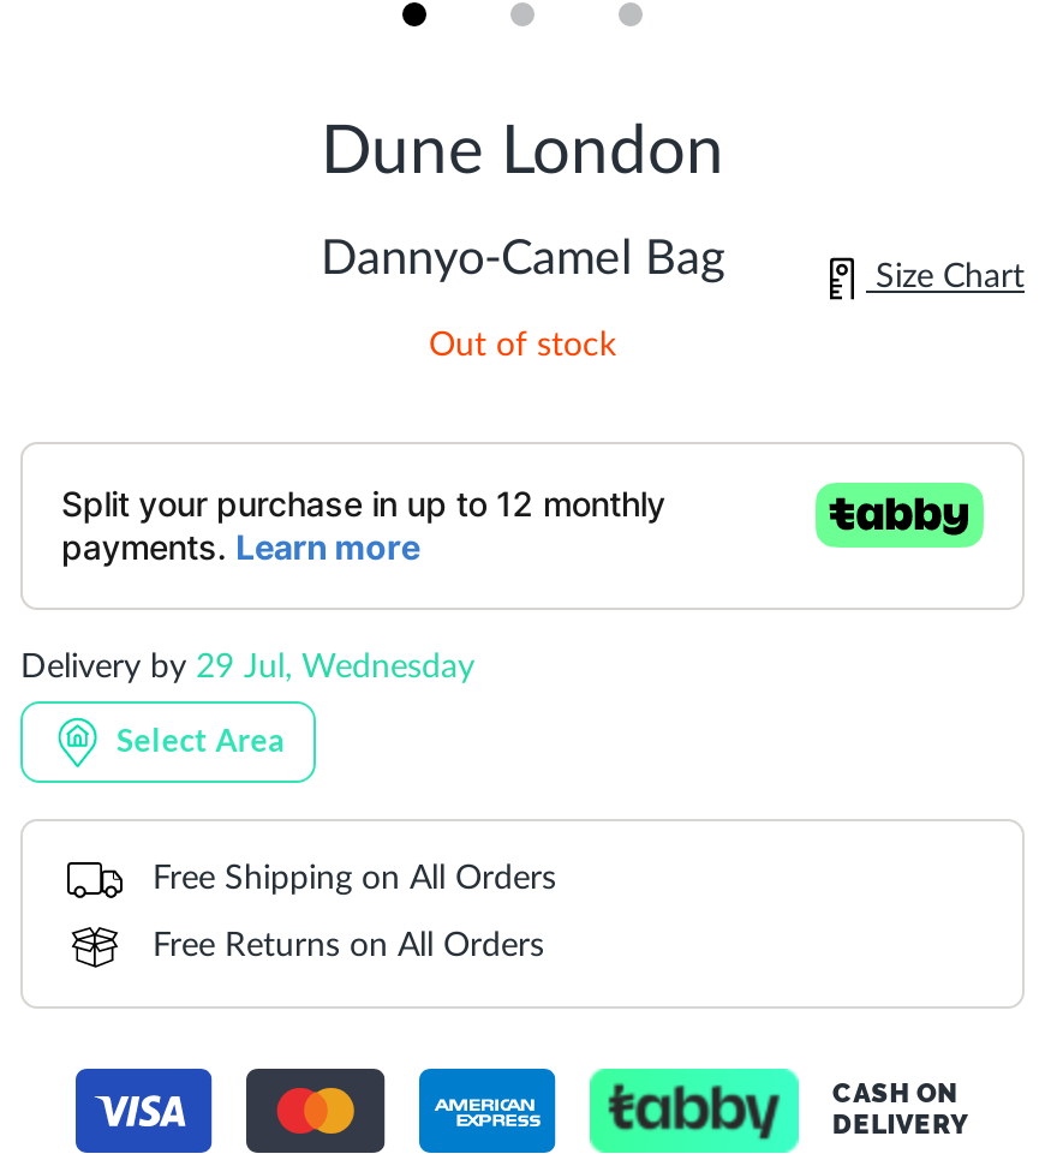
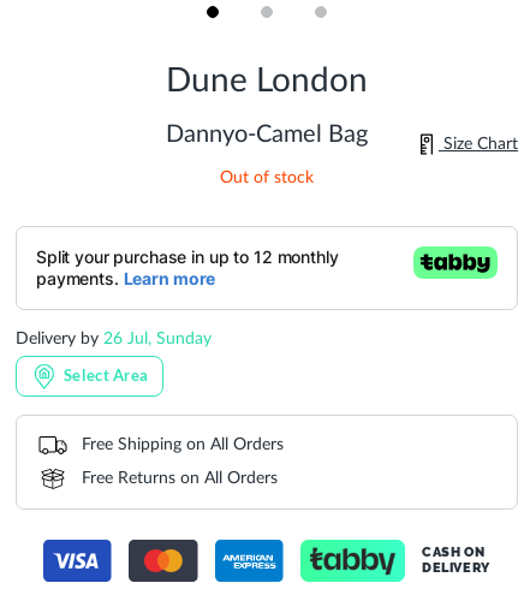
[20,650,474,684] Delivery by 29 Jul, Wednesday -> [16,330,212,347] Delivery by 26 Jul, Sunday

